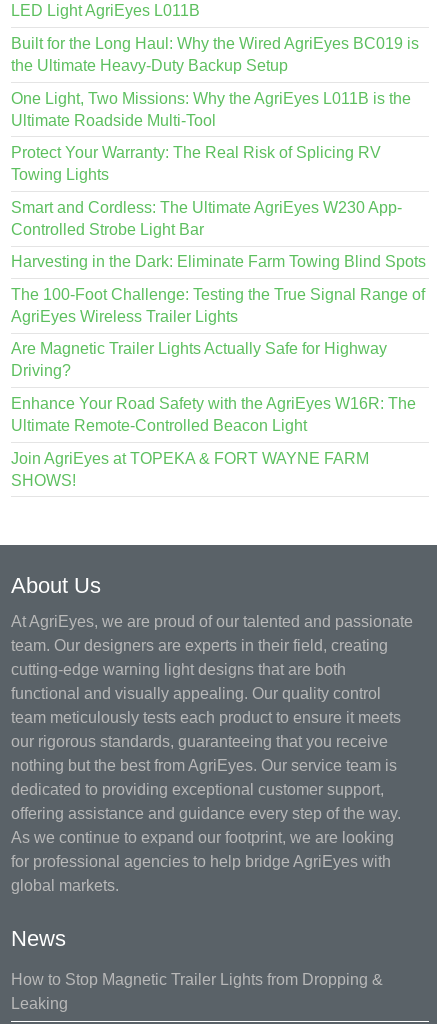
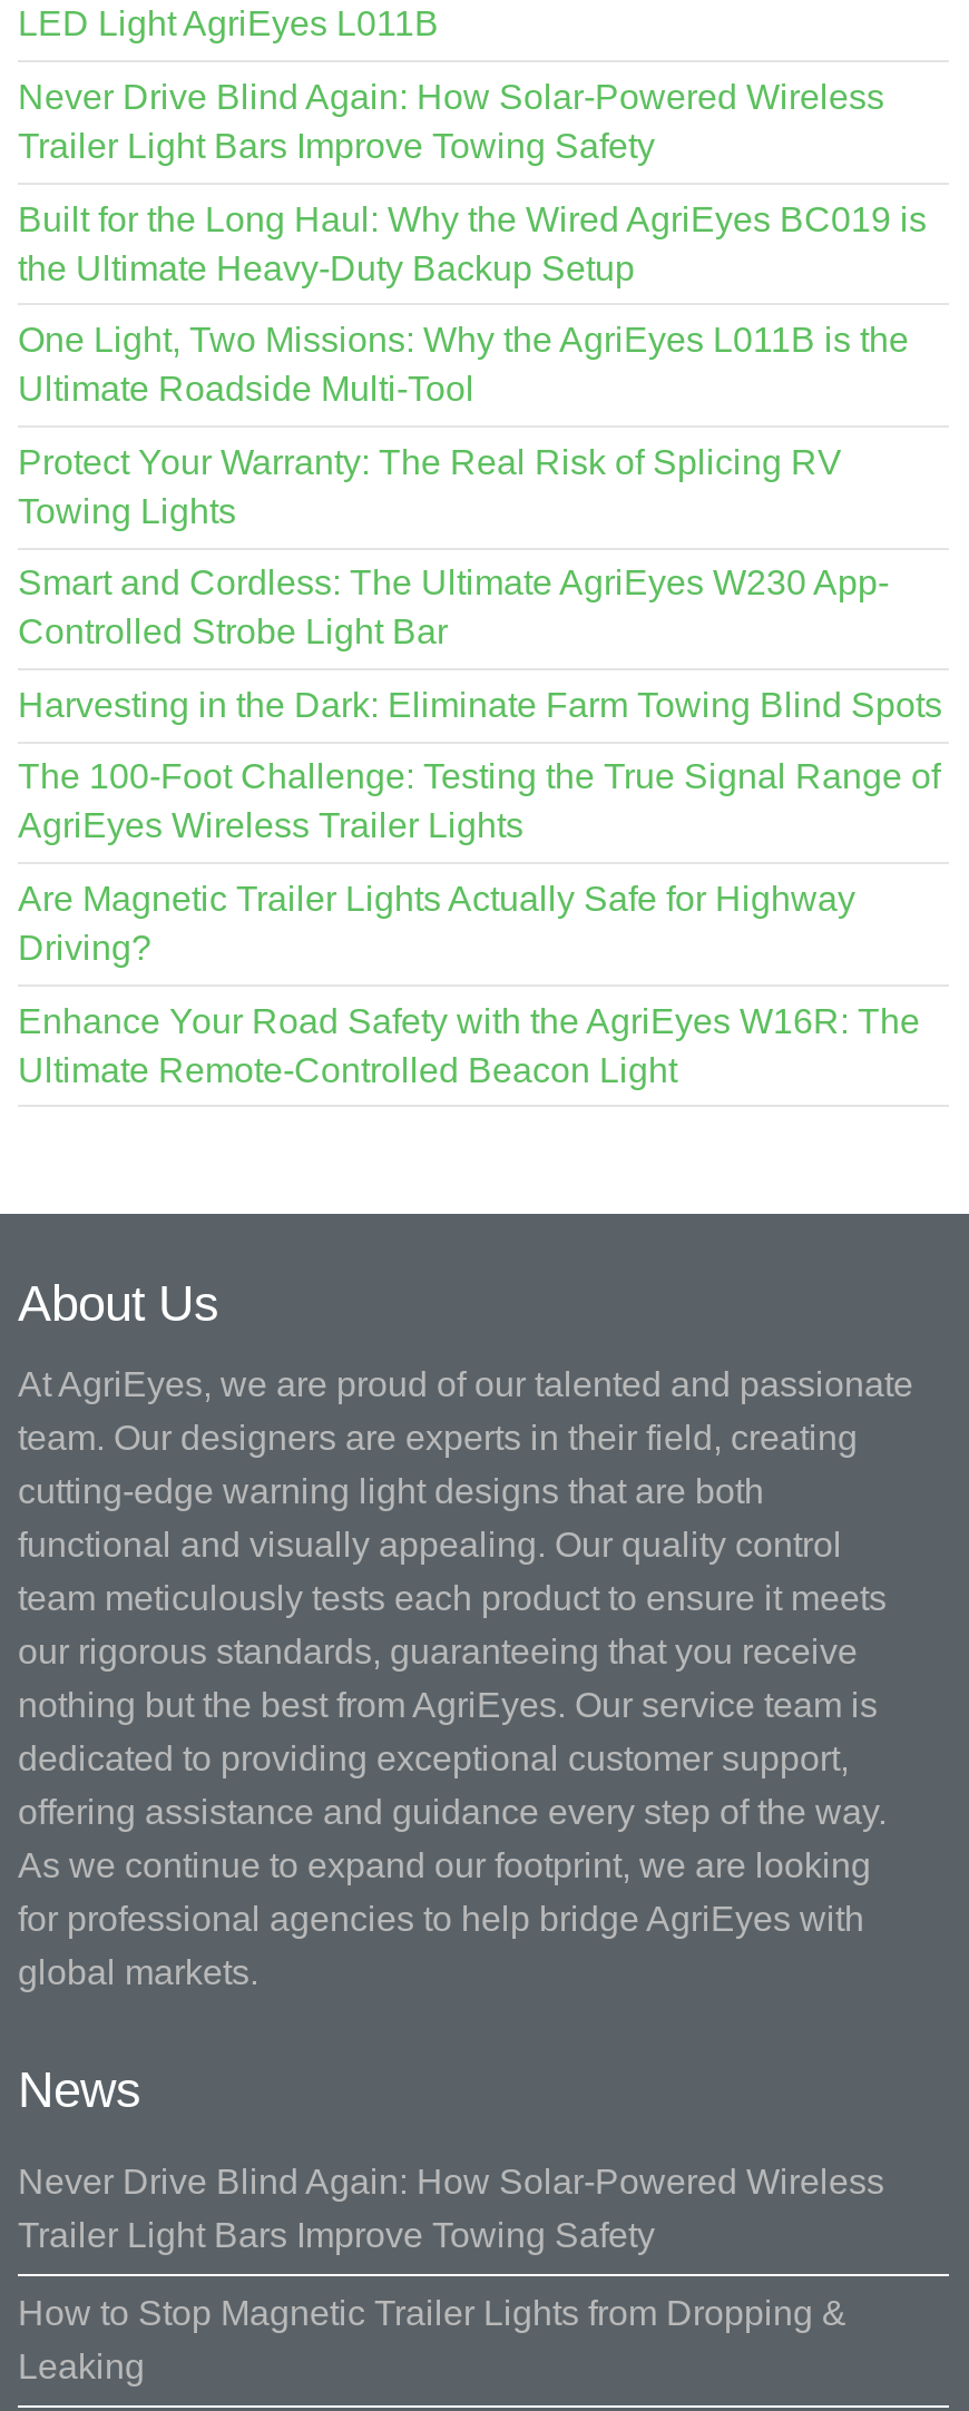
none -> [18,78,884,165] Never Drive Blind Again: How Solar-Powered Wireless | Trailer Light Bars Improve Towing Safety
[11,450,369,489] Join AgriEyes at TOPEKA & FORT WAYNE FARM | SHOWS! -> none
none -> [18,2163,884,2255] Never Drive Blind Again: How Solar-Powered Wireless | Trailer Light Bars Improve Towing Safety

